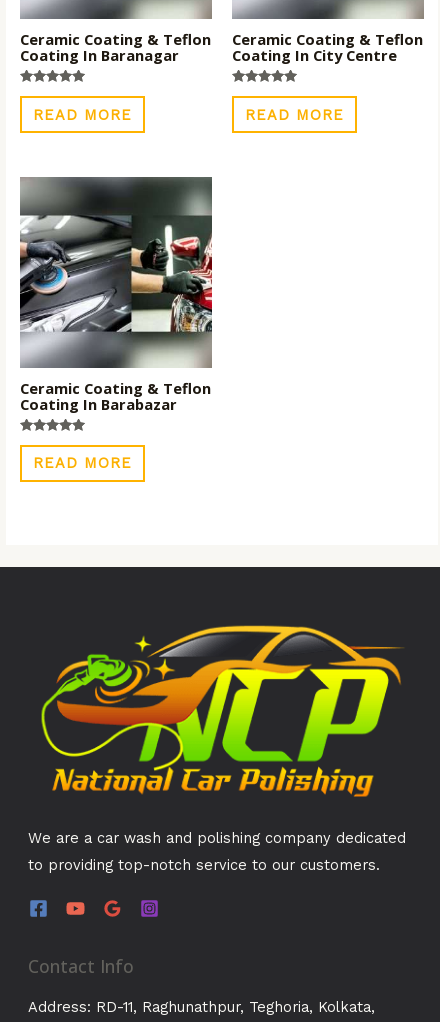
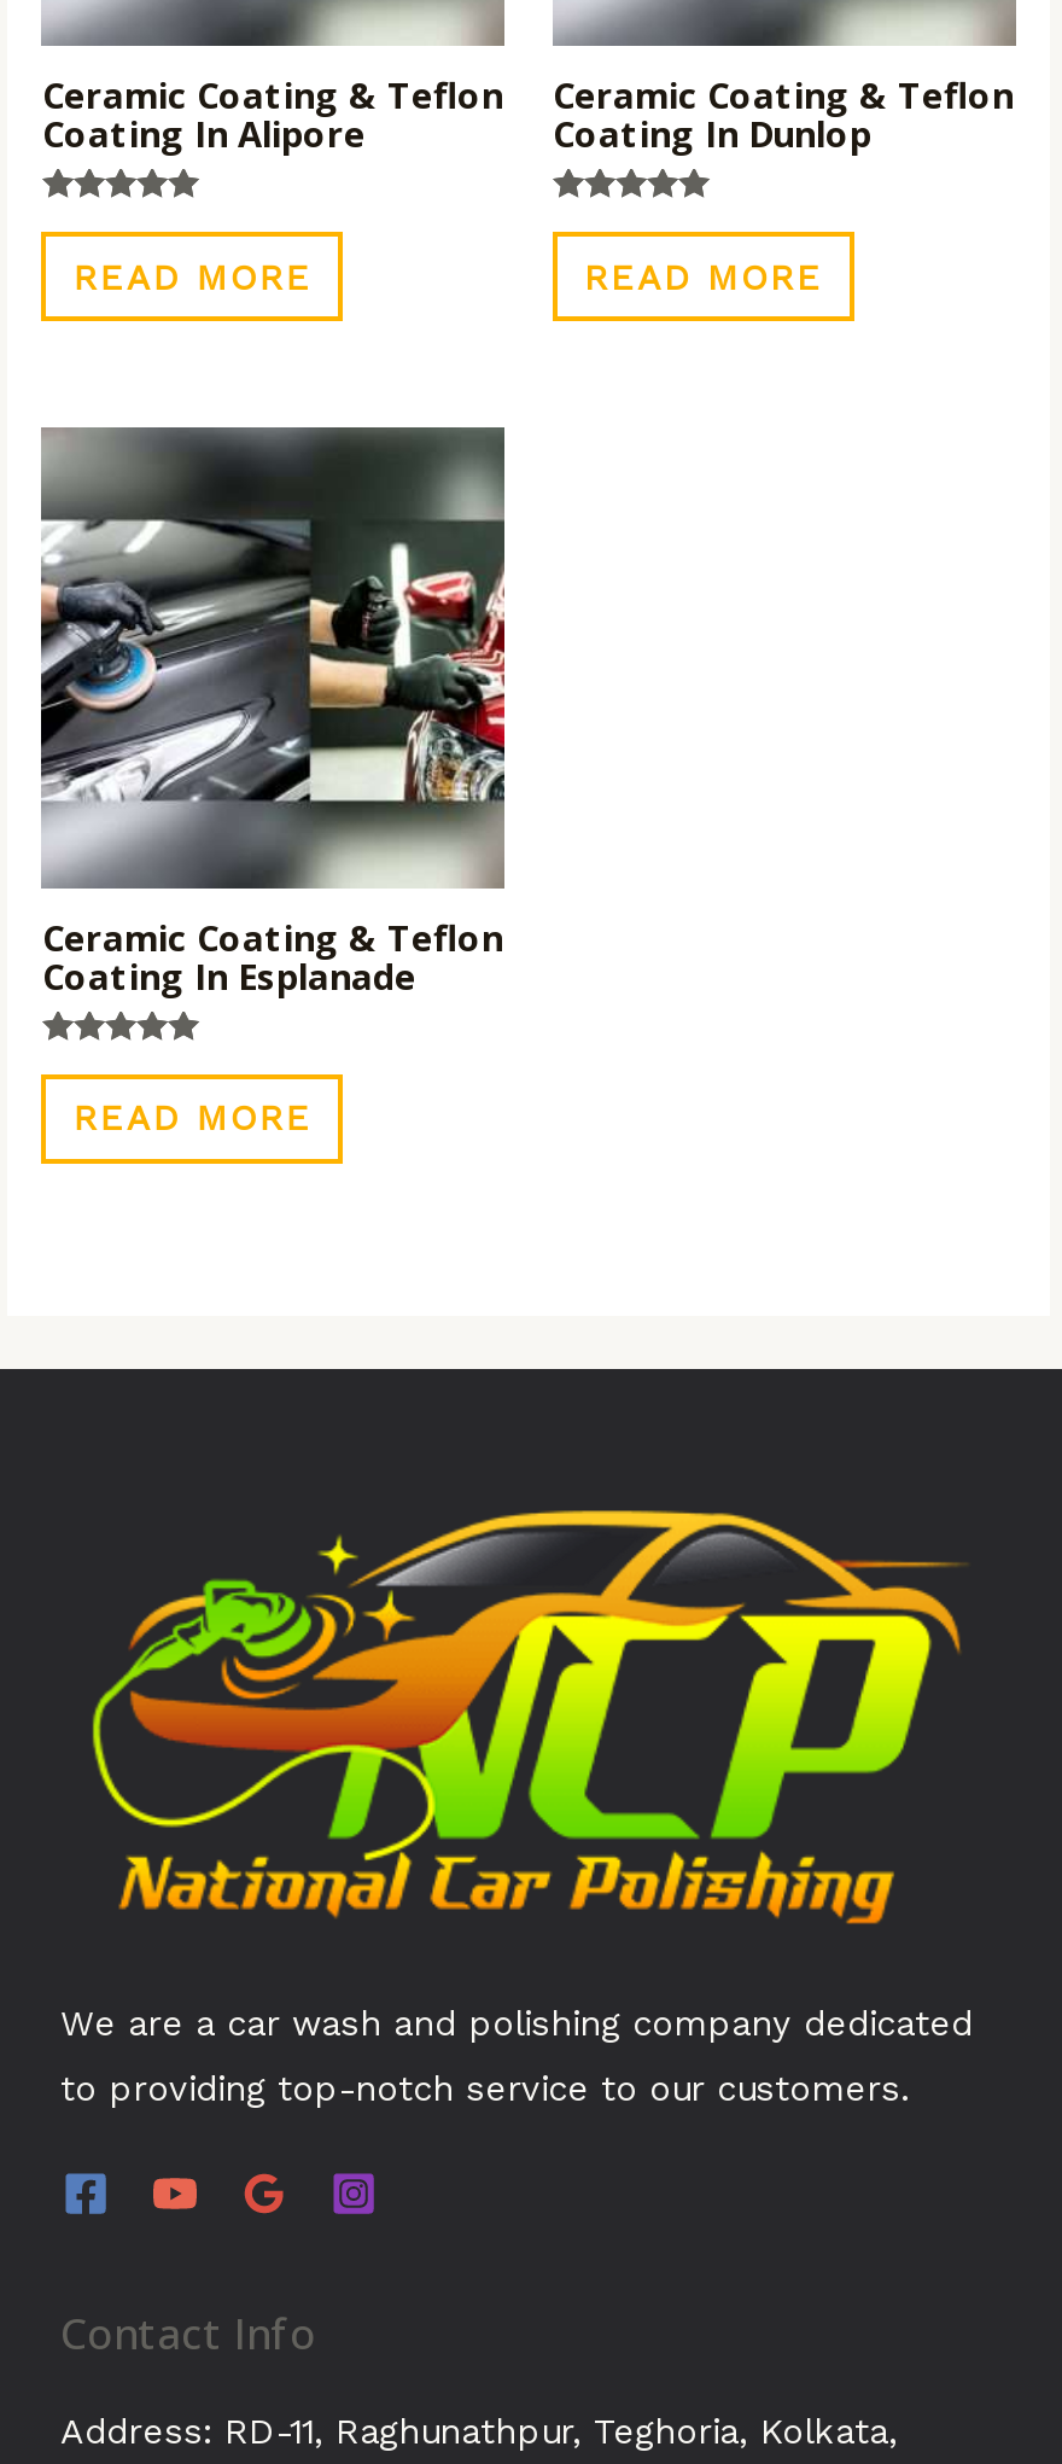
[20,45,179,65] Coating In Baranagar -> [42,109,366,157] Coating In Alipore
[232,45,397,65] Coating In City Centre -> [553,109,871,157] Coating In Dunlop
[20,394,177,414] Coating In Barabazar -> [42,951,416,999] Coating In Esplanade

